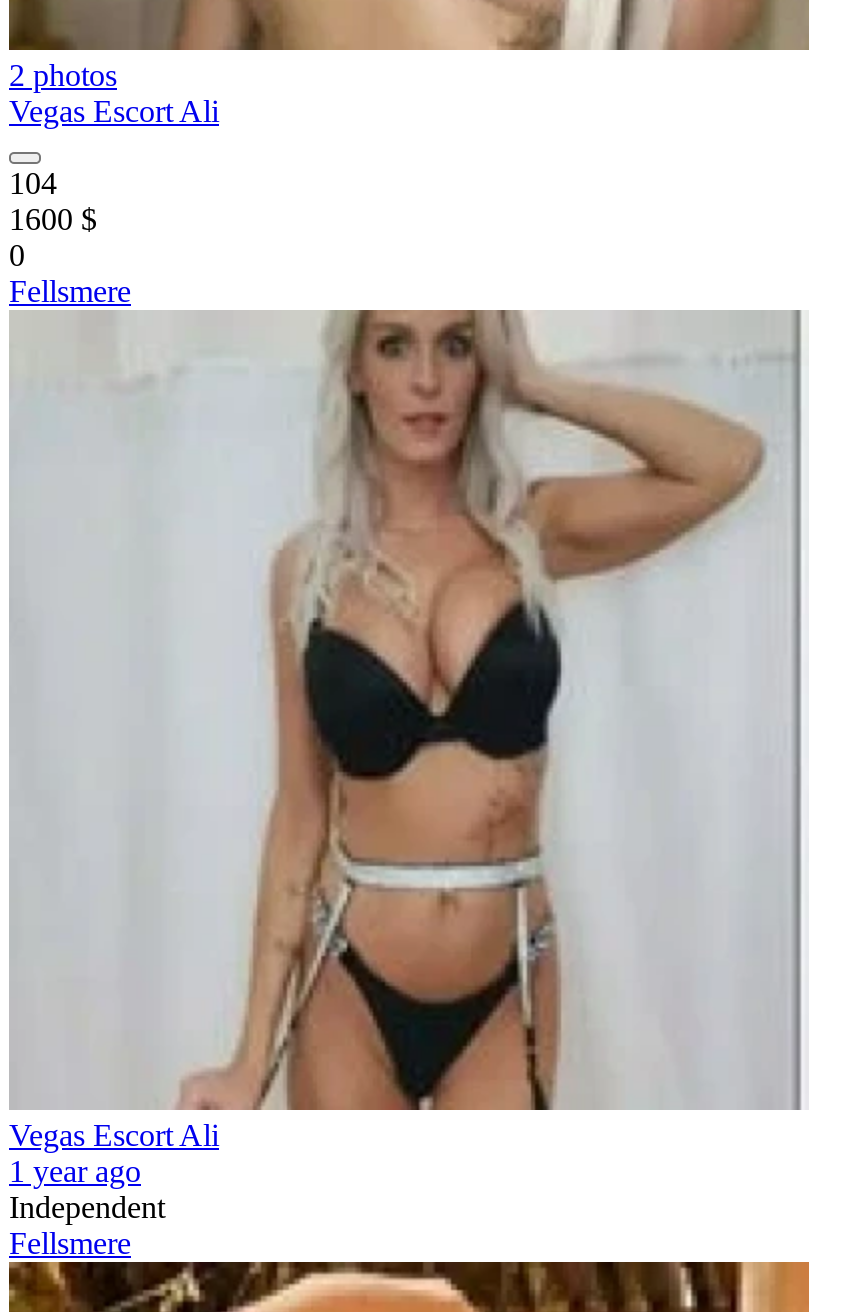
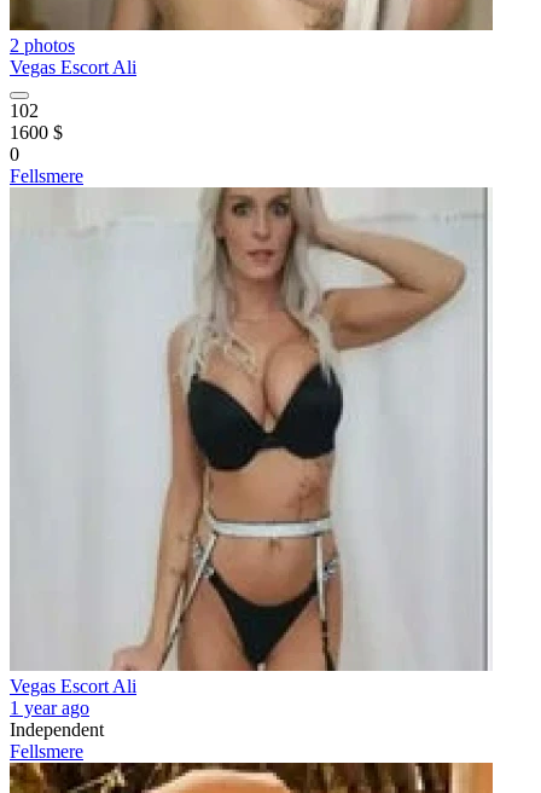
[9,166,57,200] 104 -> [10,100,39,121] 102

